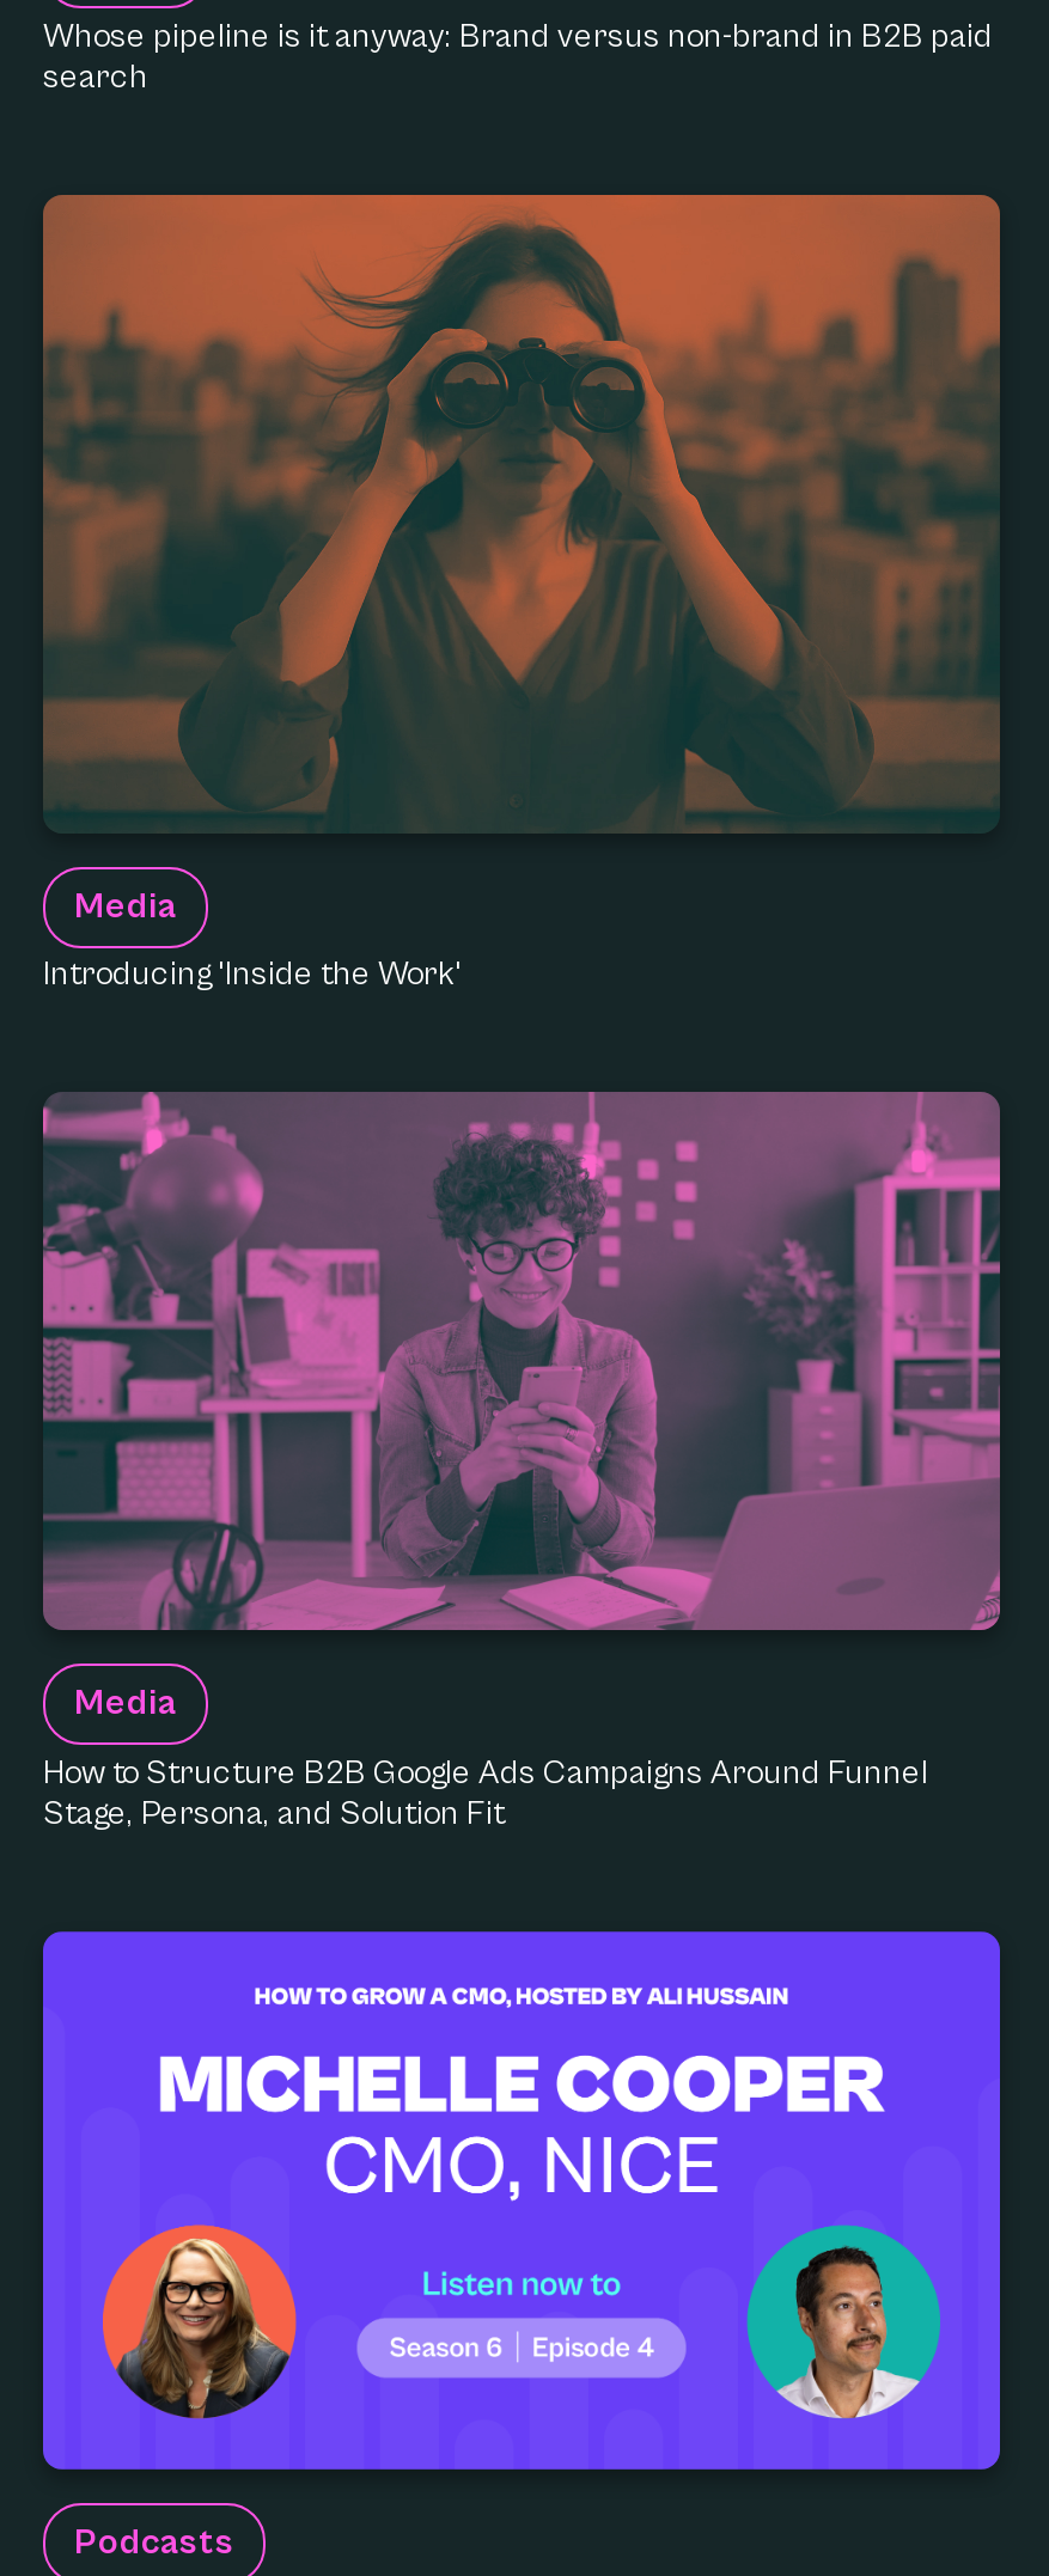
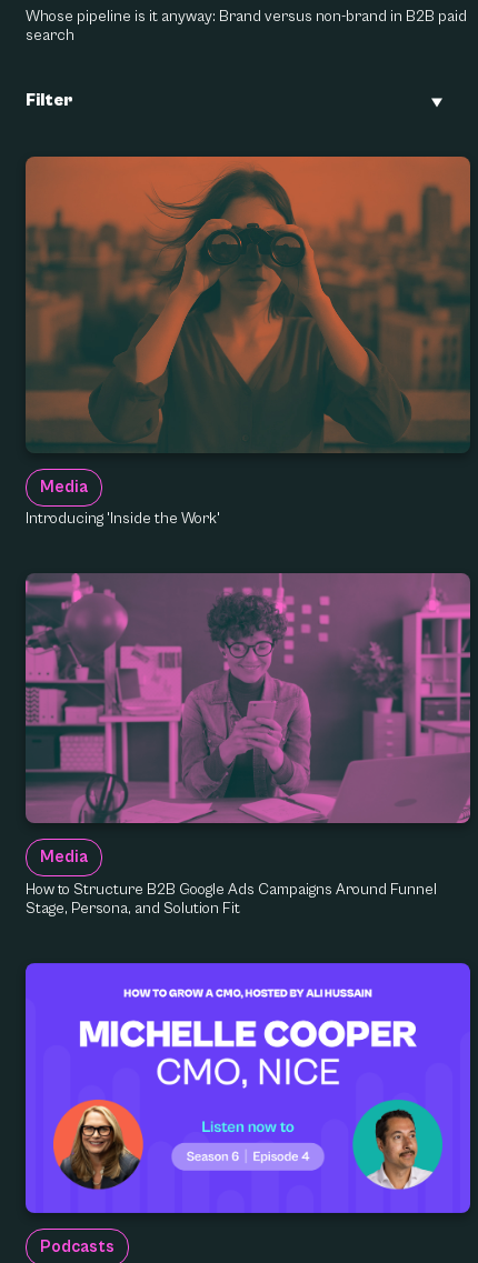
none -> [26,91,73,110] Filter

